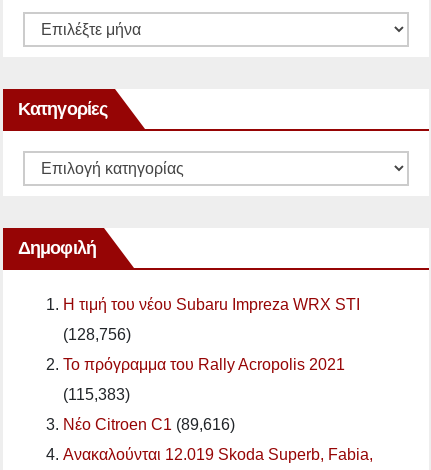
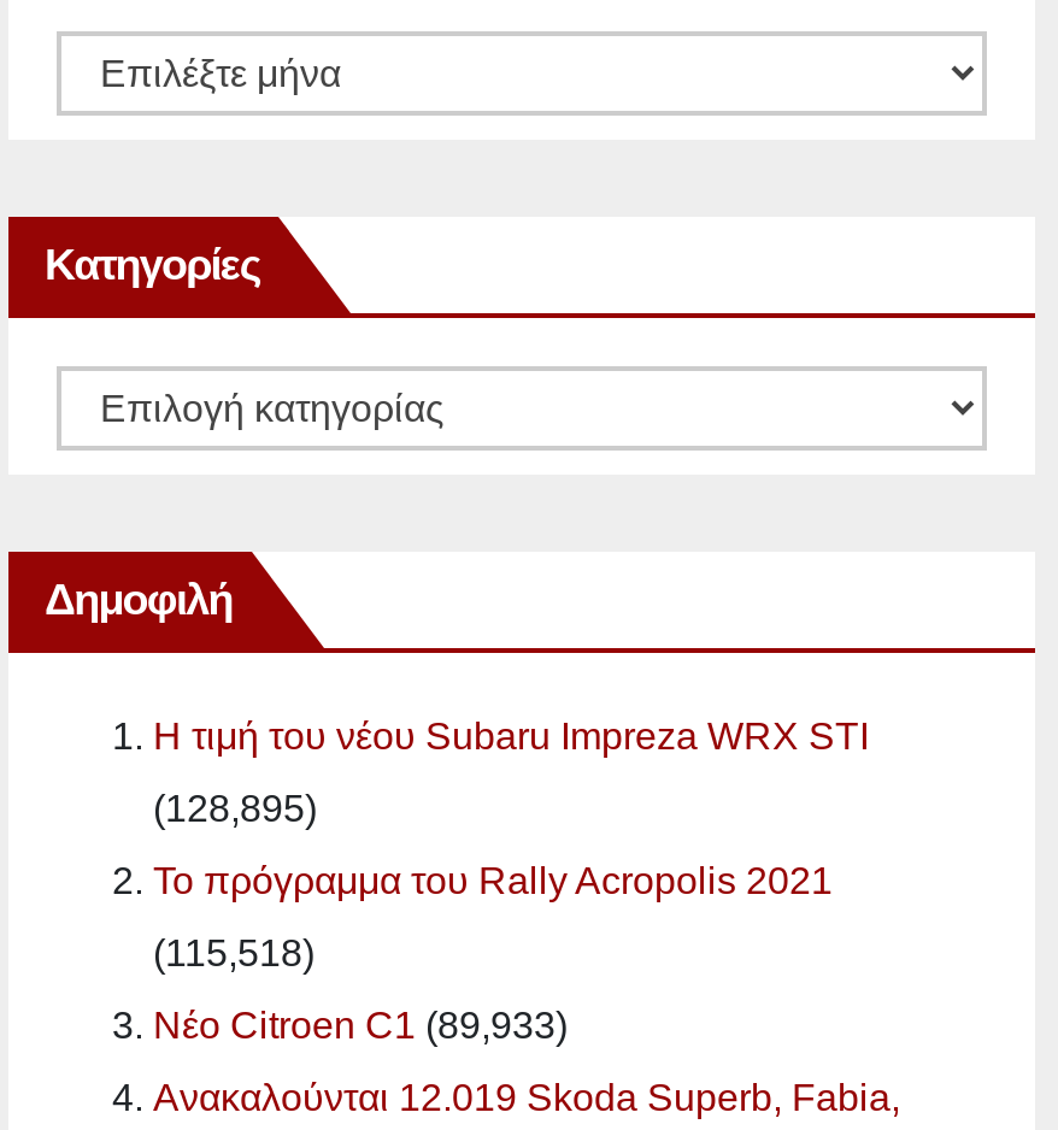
[63,326,131,343] (128,756) -> [153,788,317,829] (128,895)
[63,386,130,403] (115,383) -> [153,932,315,973] (115,518)
[63,416,235,433] Νέο Citroen C1 (89,616) -> [153,1005,568,1046] Νέο Citroen C1 (89,933)

